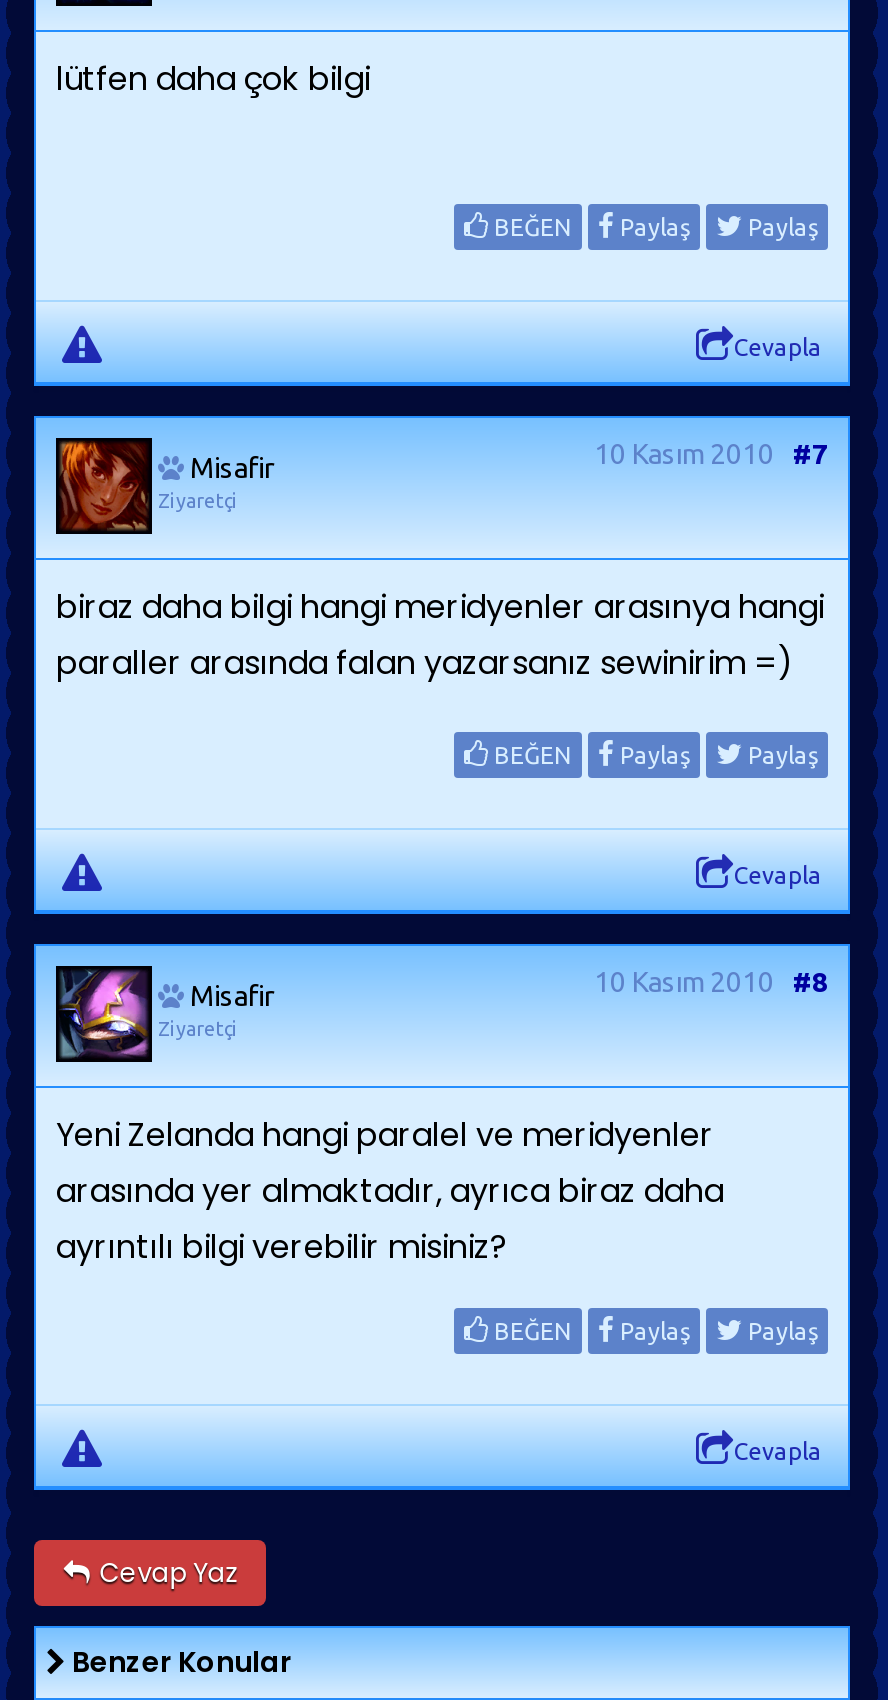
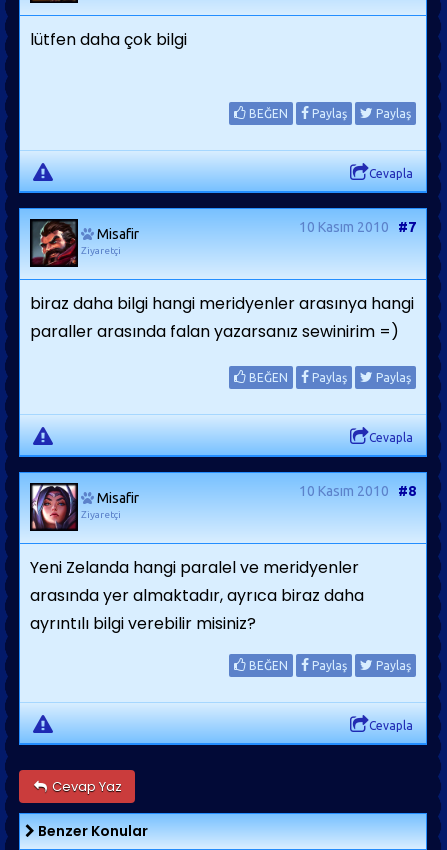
[58,440,148,530] [image] -> [32,220,76,265] [image]
[58,968,150,1058] [image] -> [32,485,76,529] [image]

